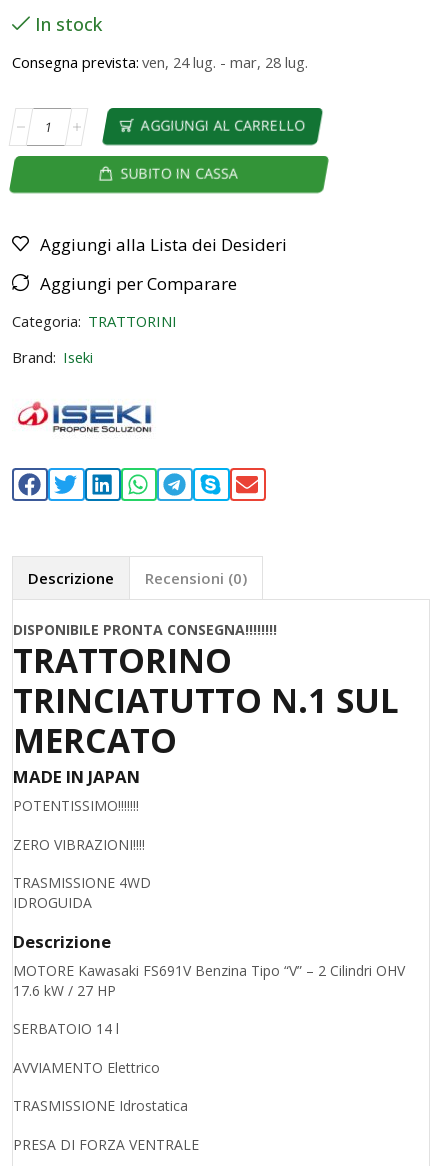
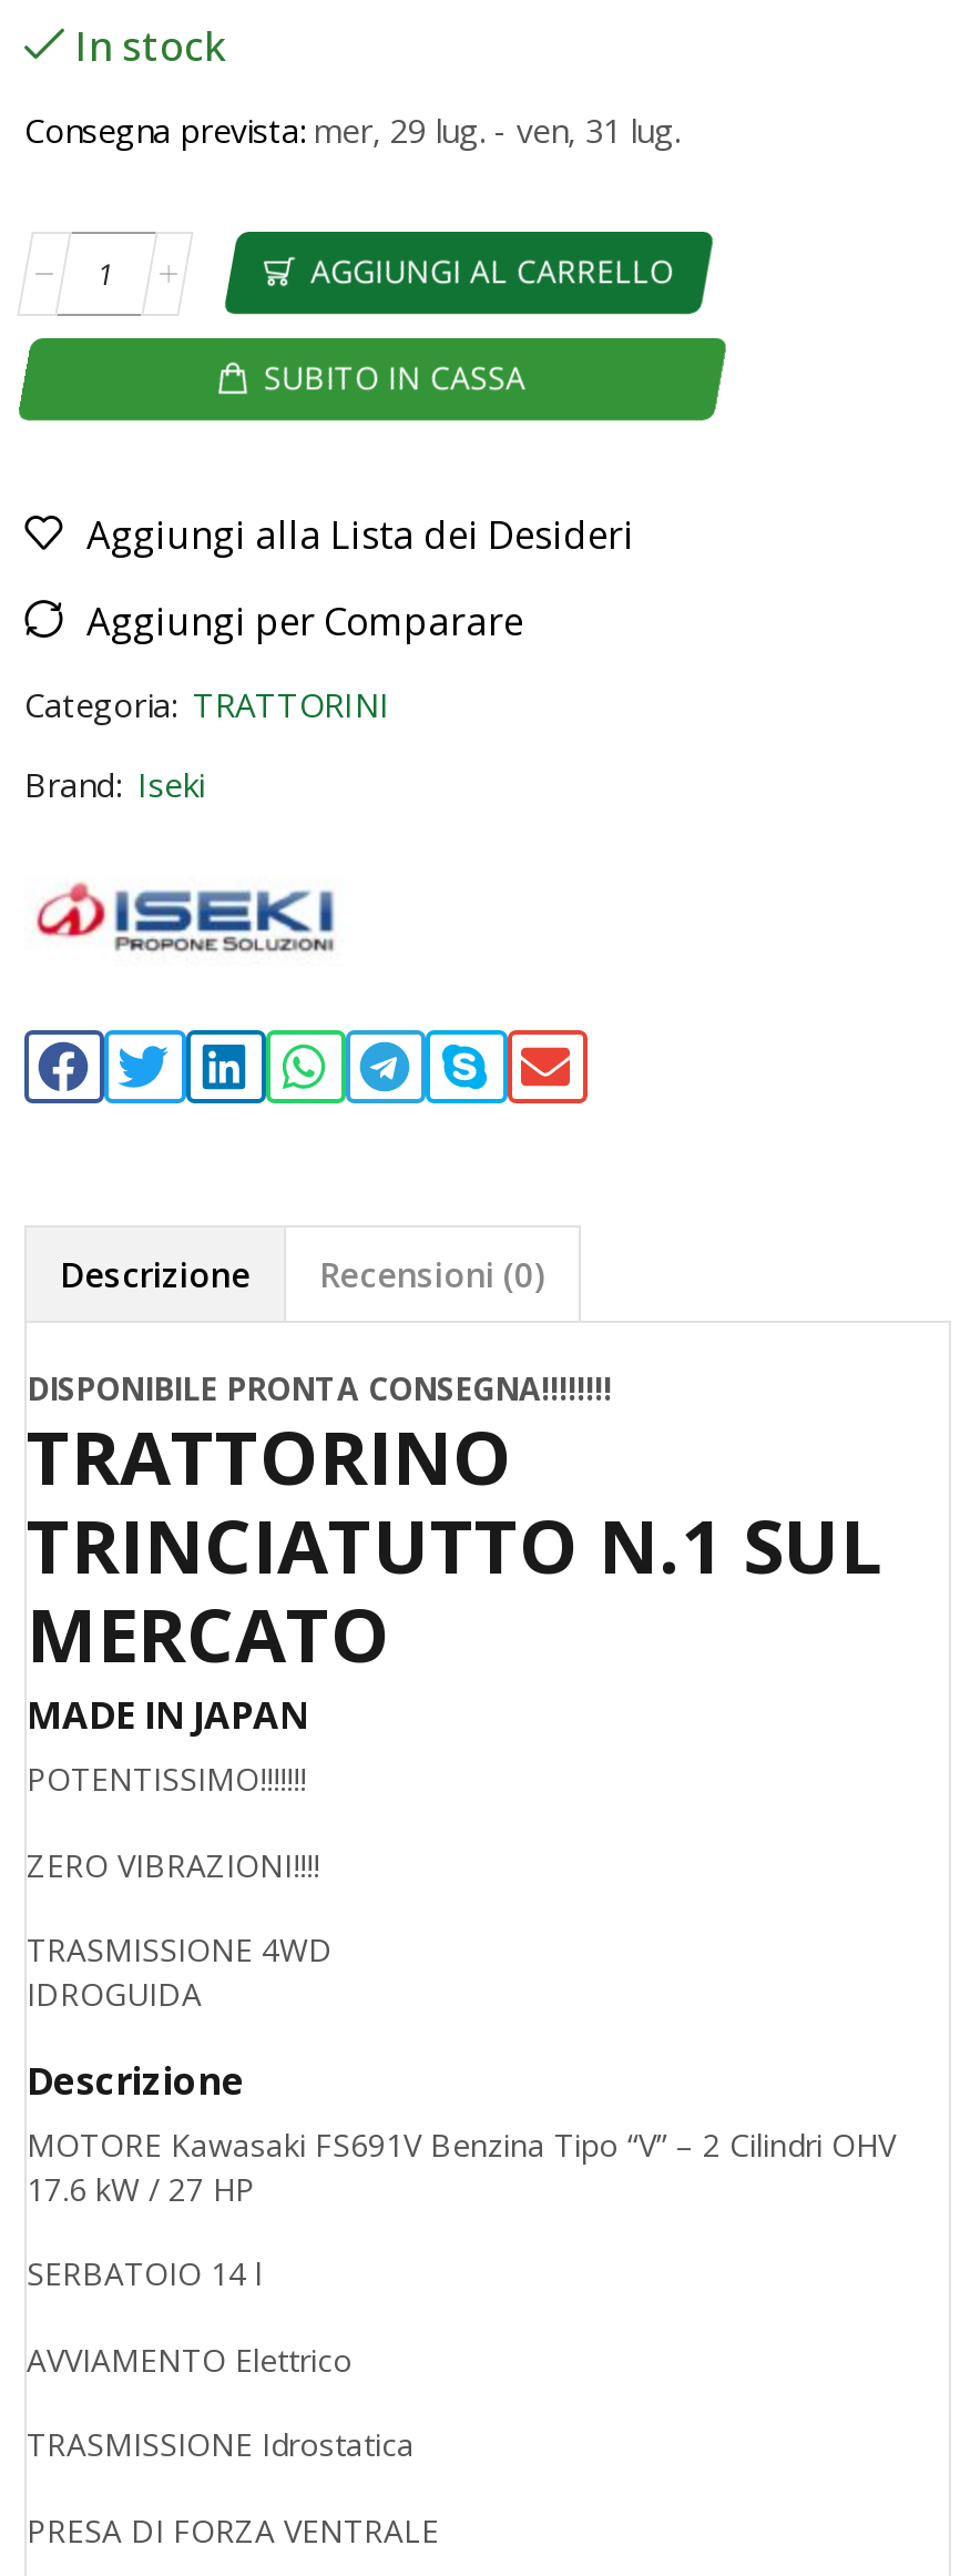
[12,52,308,72] Consegna prevista: ven, 24 lug. - mar, 28 lug. -> [24,107,681,151] Consegna prevista: mer, 29 lug. - ven, 31 lug.

